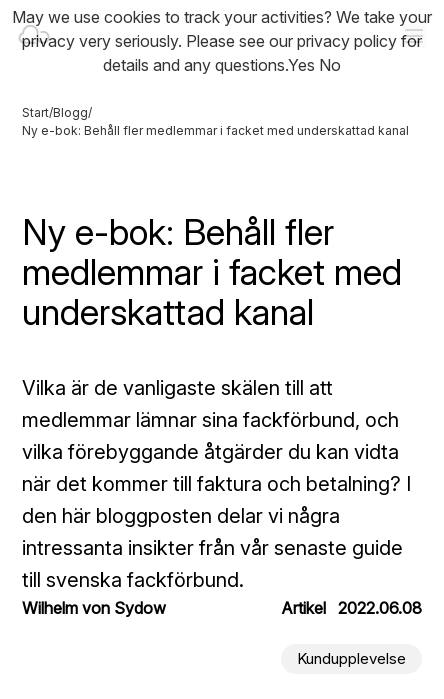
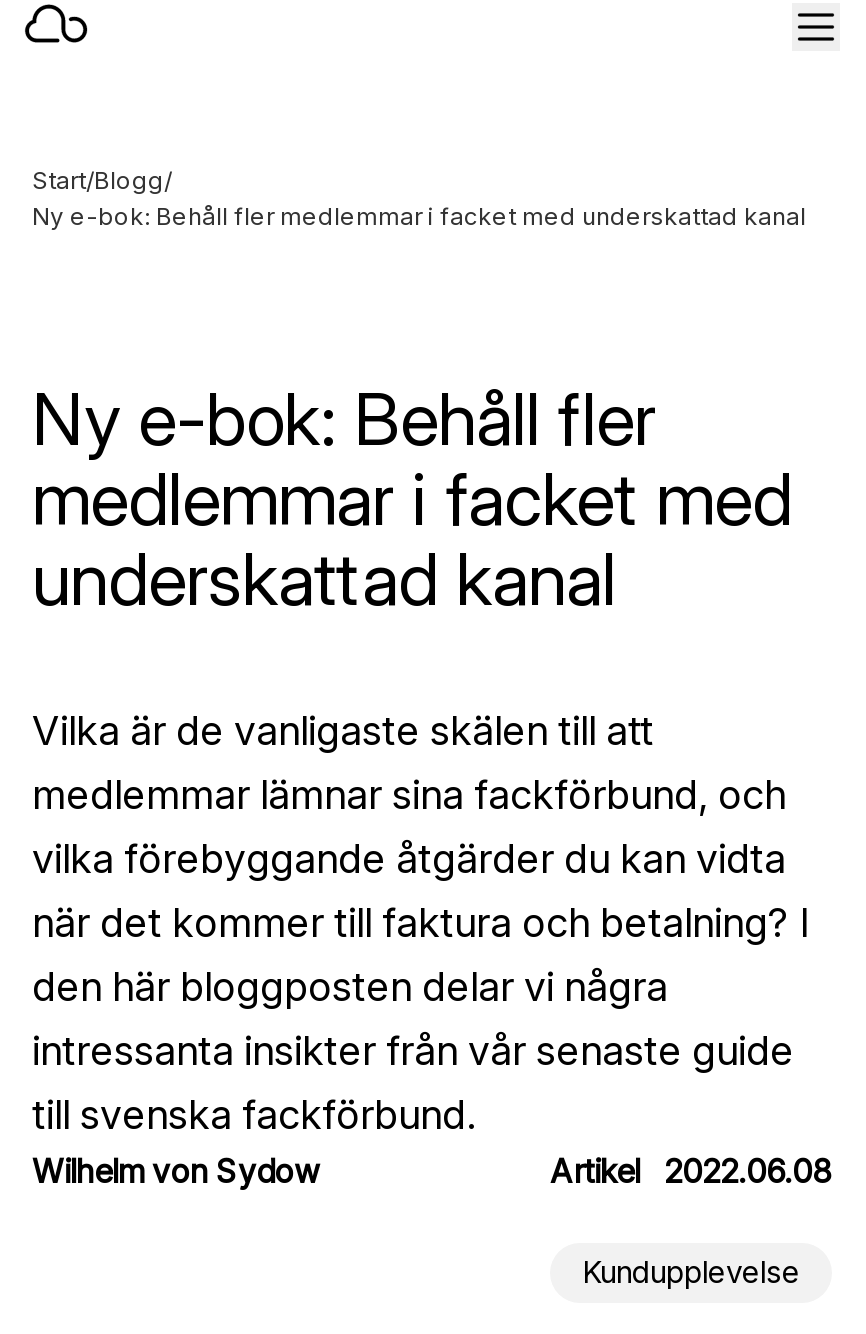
[12,7,432,75] May we use cookies to track your activities? We take your | privacy very seriously. Please see our privacy policy for | details and any questions.Yes No -> none

